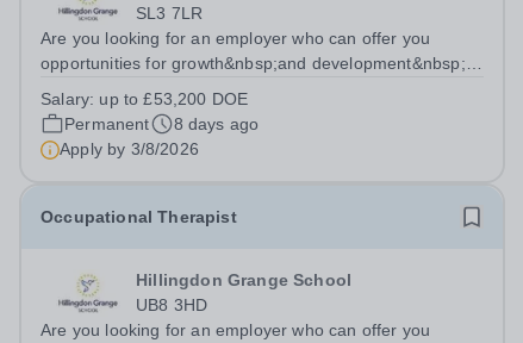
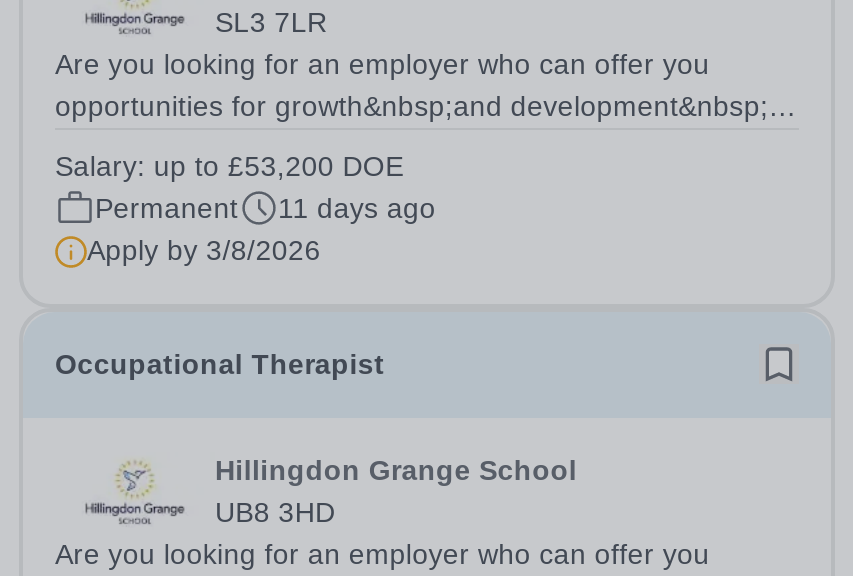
[64,114,259,133] Permanent 8 days ago -> [95,192,436,224] Permanent 11 days ago

